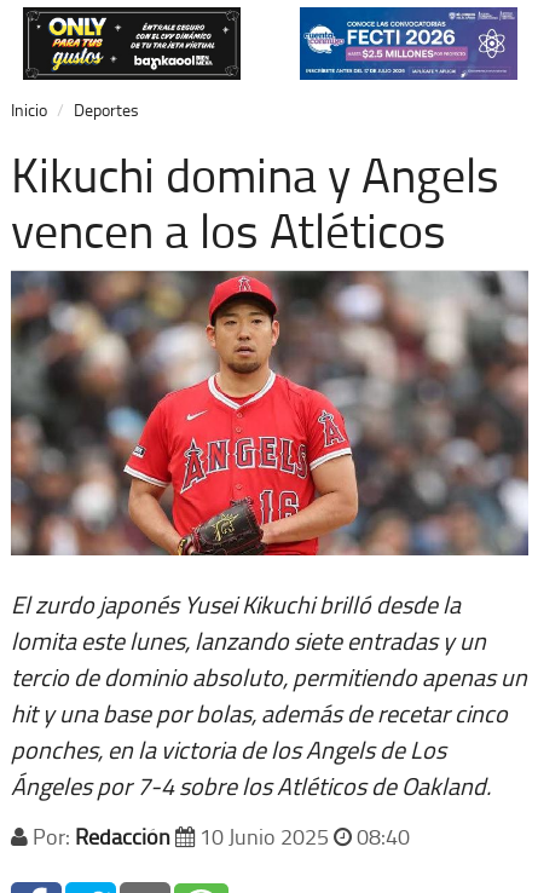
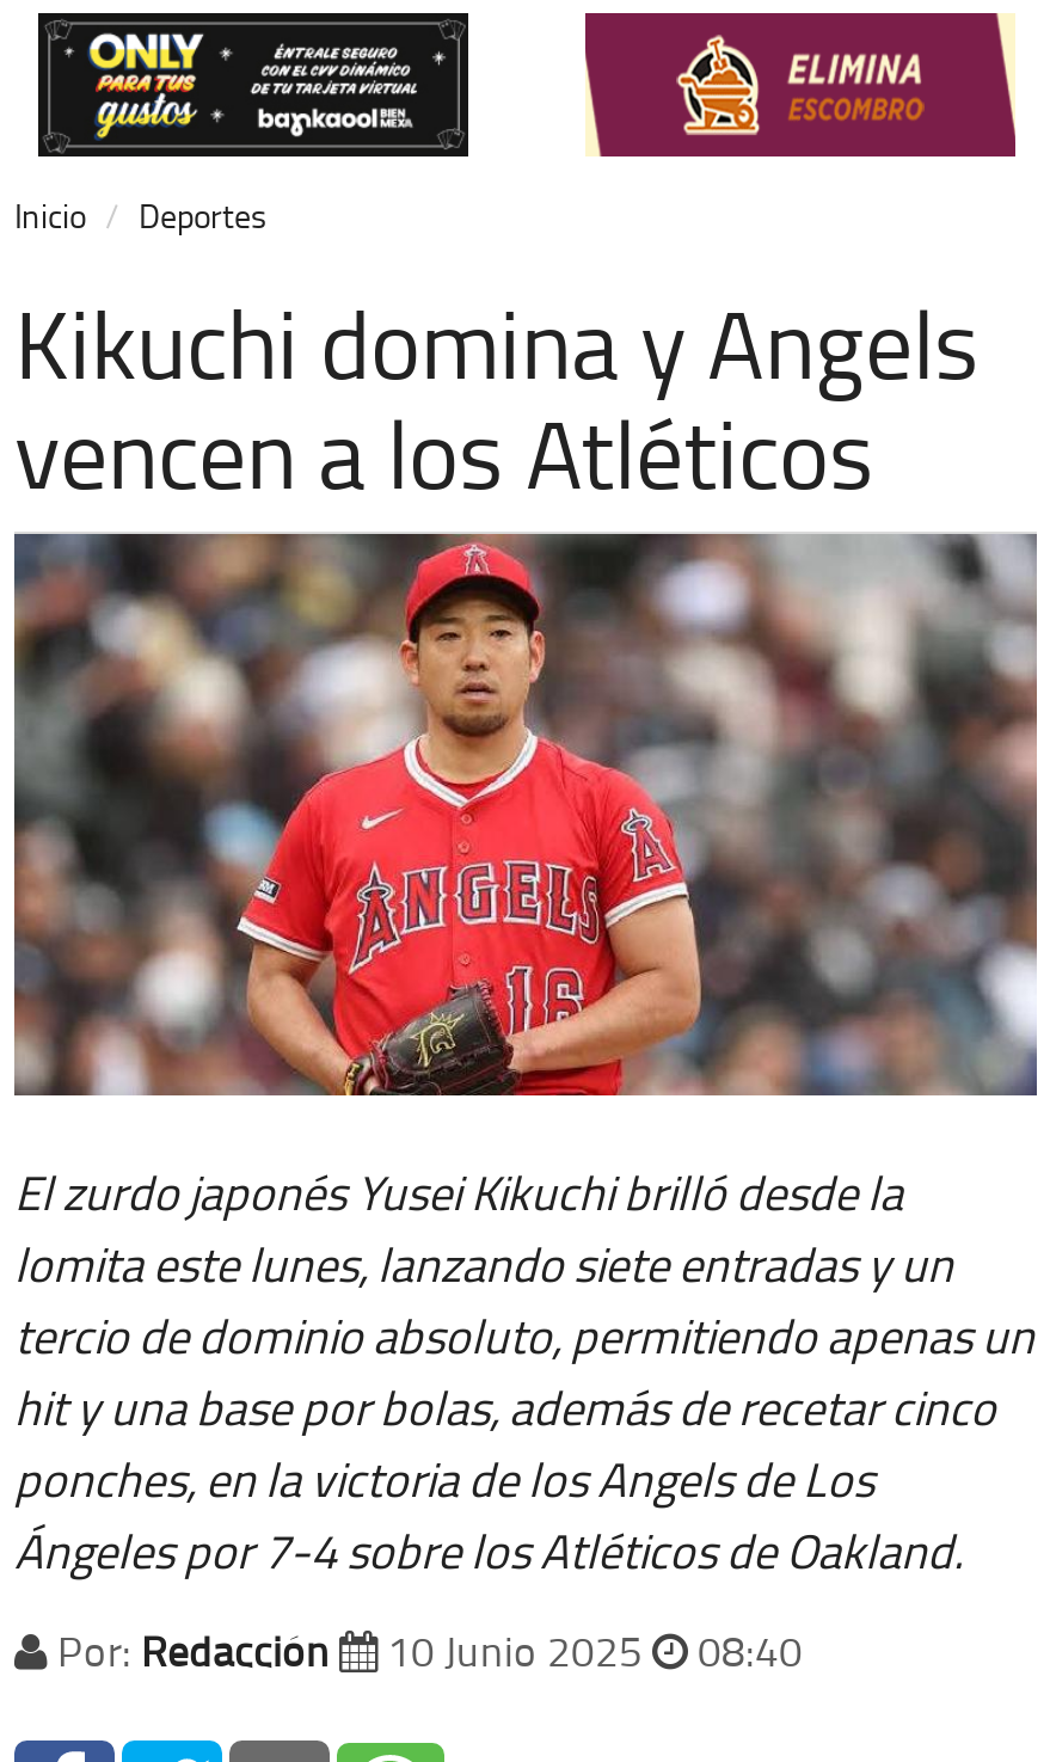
[299,6,519,81] [image] -> [583,11,1015,159] [image]

